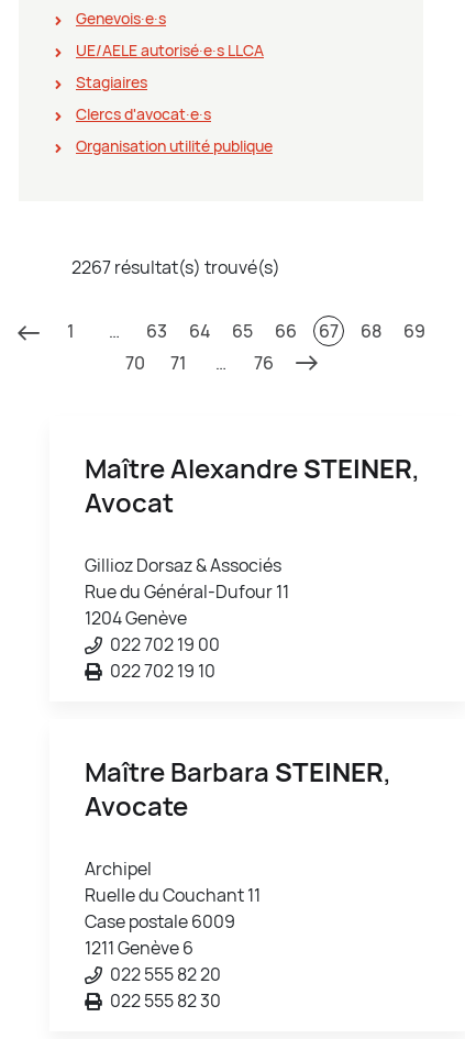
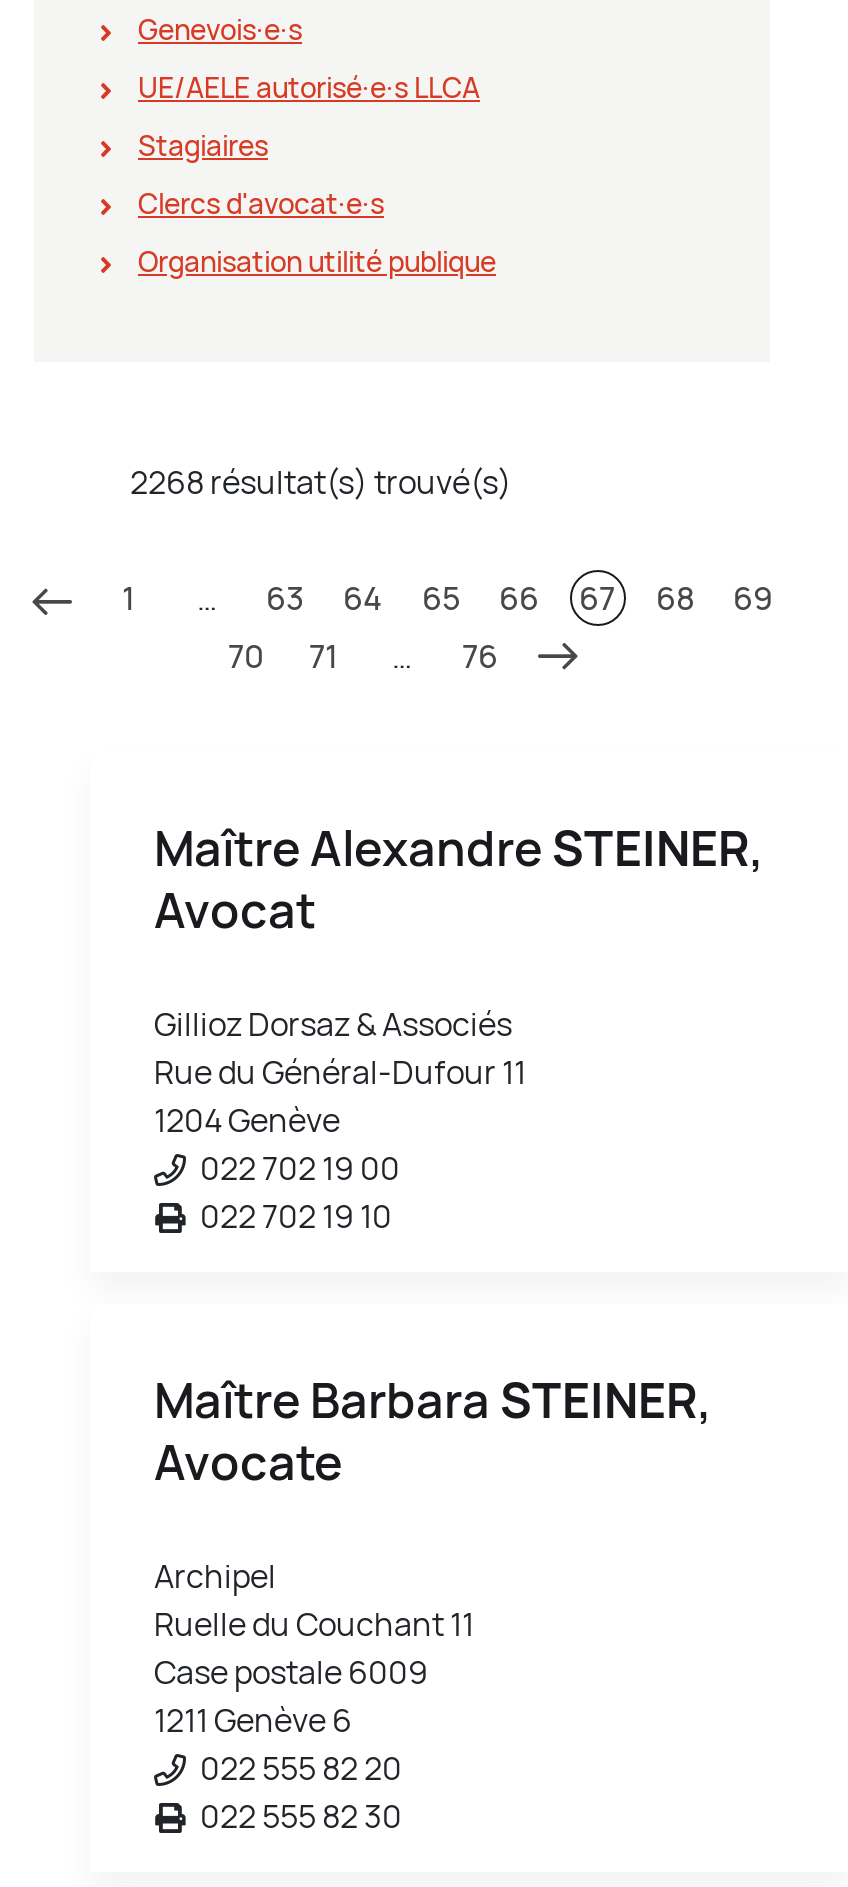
[71,255,280,279] 2267 résultat(s) trouvé(s) -> [130,460,512,504] 2268 résultat(s) trouvé(s)

